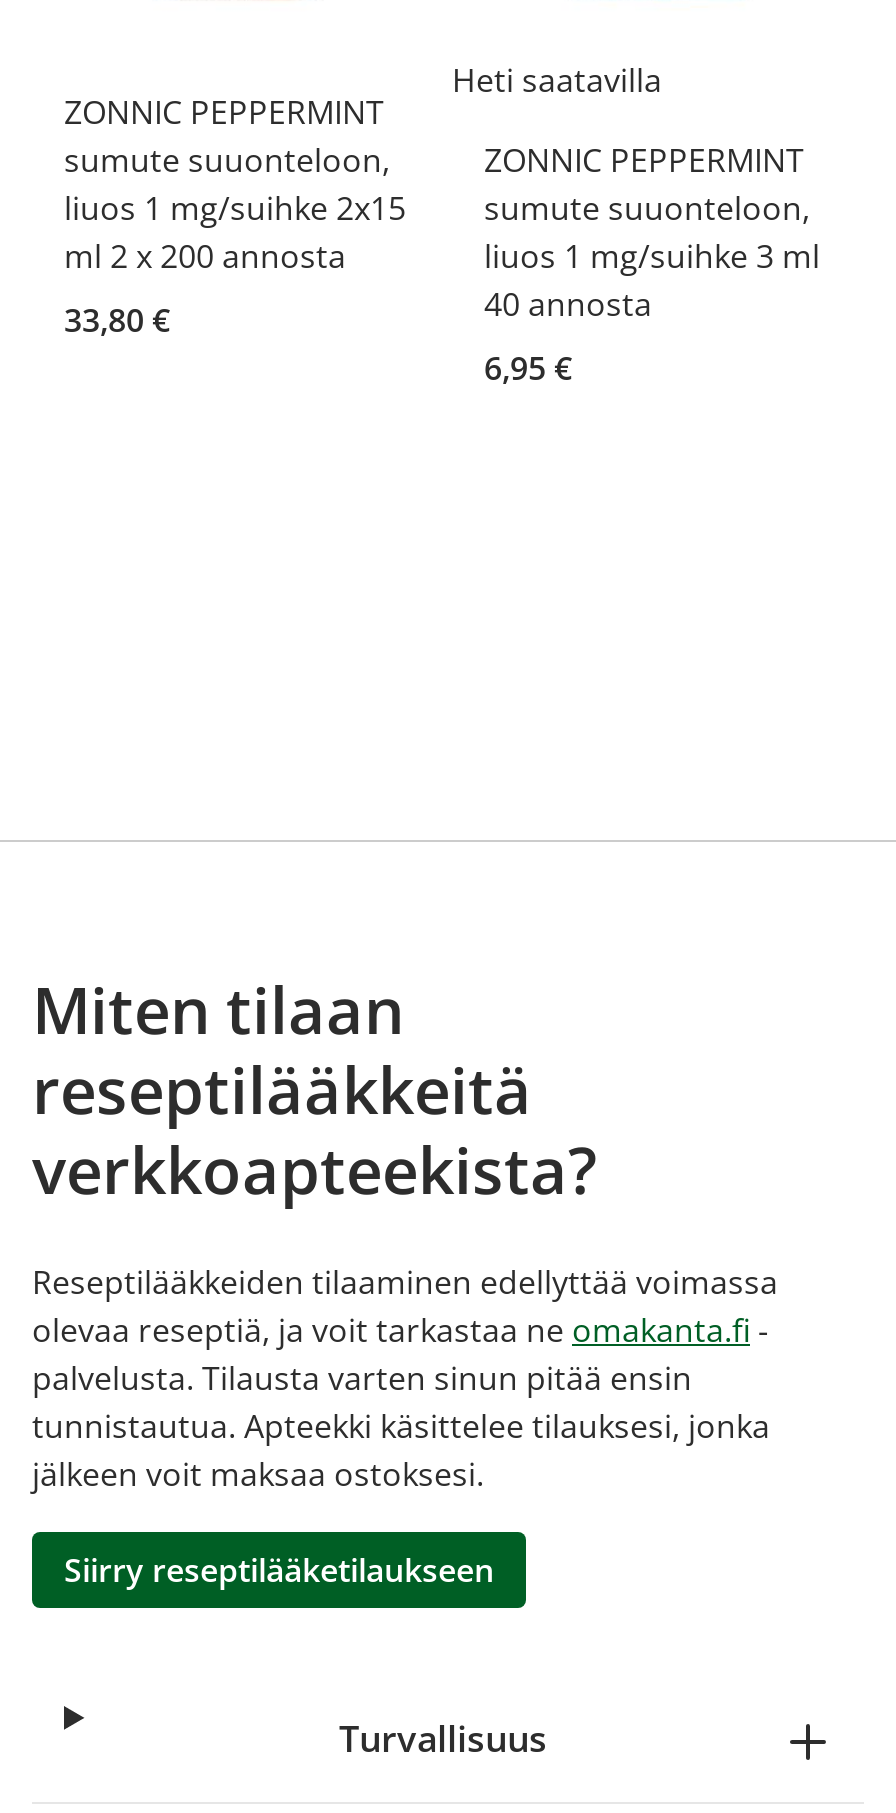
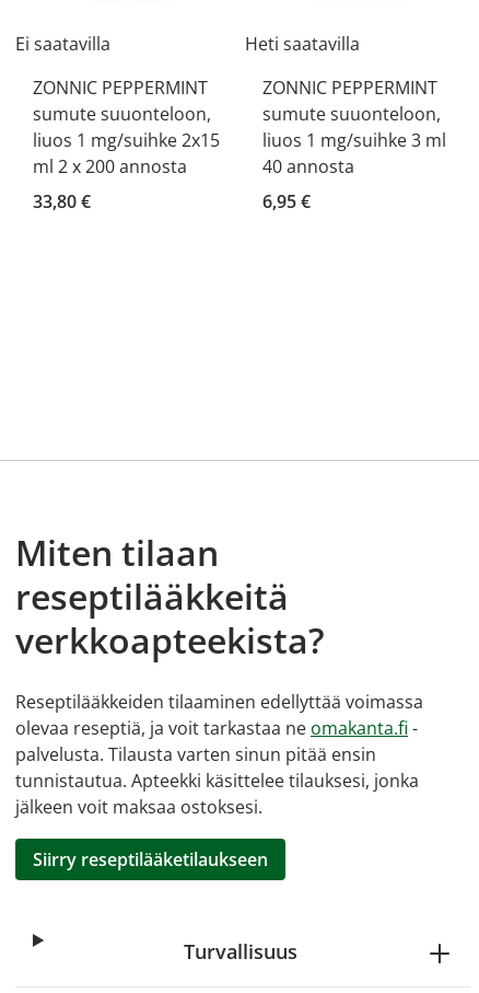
none -> [15,32,110,56] Ei saatavilla
moved [64,90,406,342] -> [33,76,220,213]: ZONNIC PEPPERMINT | sumute suuonteloon, | liuos 1 mg/suihke 2x15 | ml 2 x 200 annosta | 33,80 €

